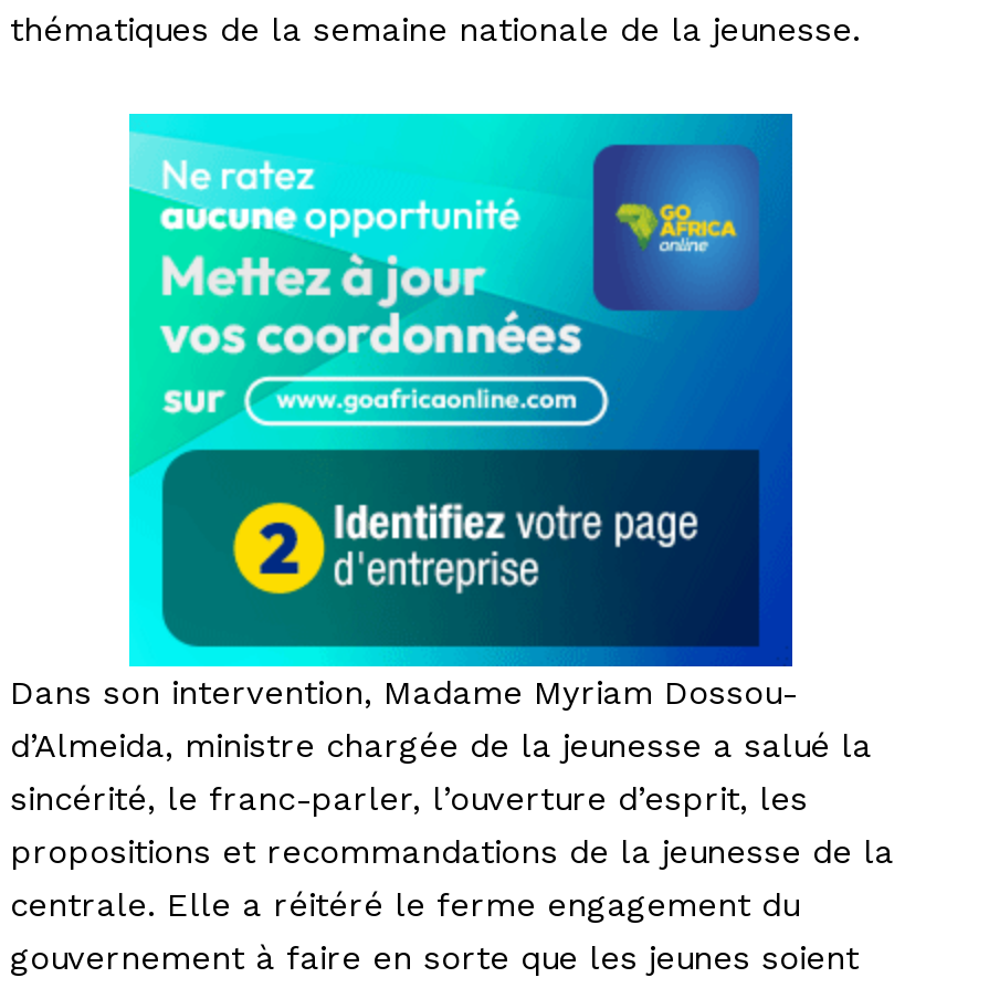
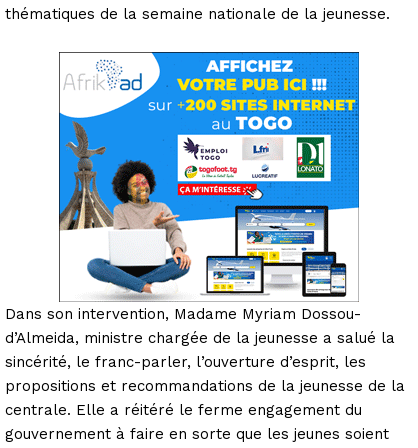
[127,112,795,669] [image] -> [58,51,360,302] [image]

